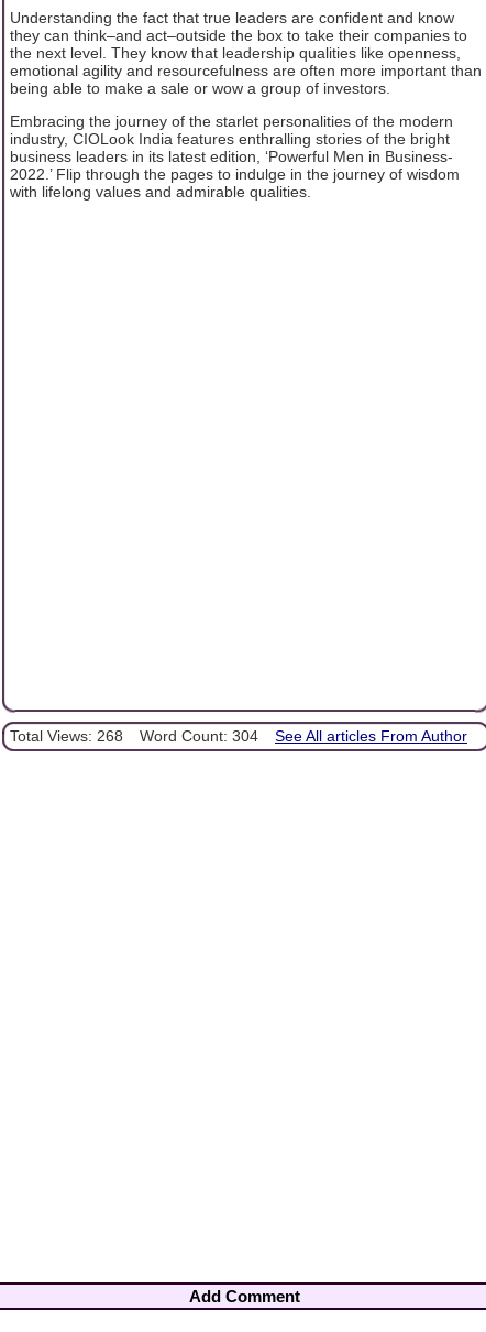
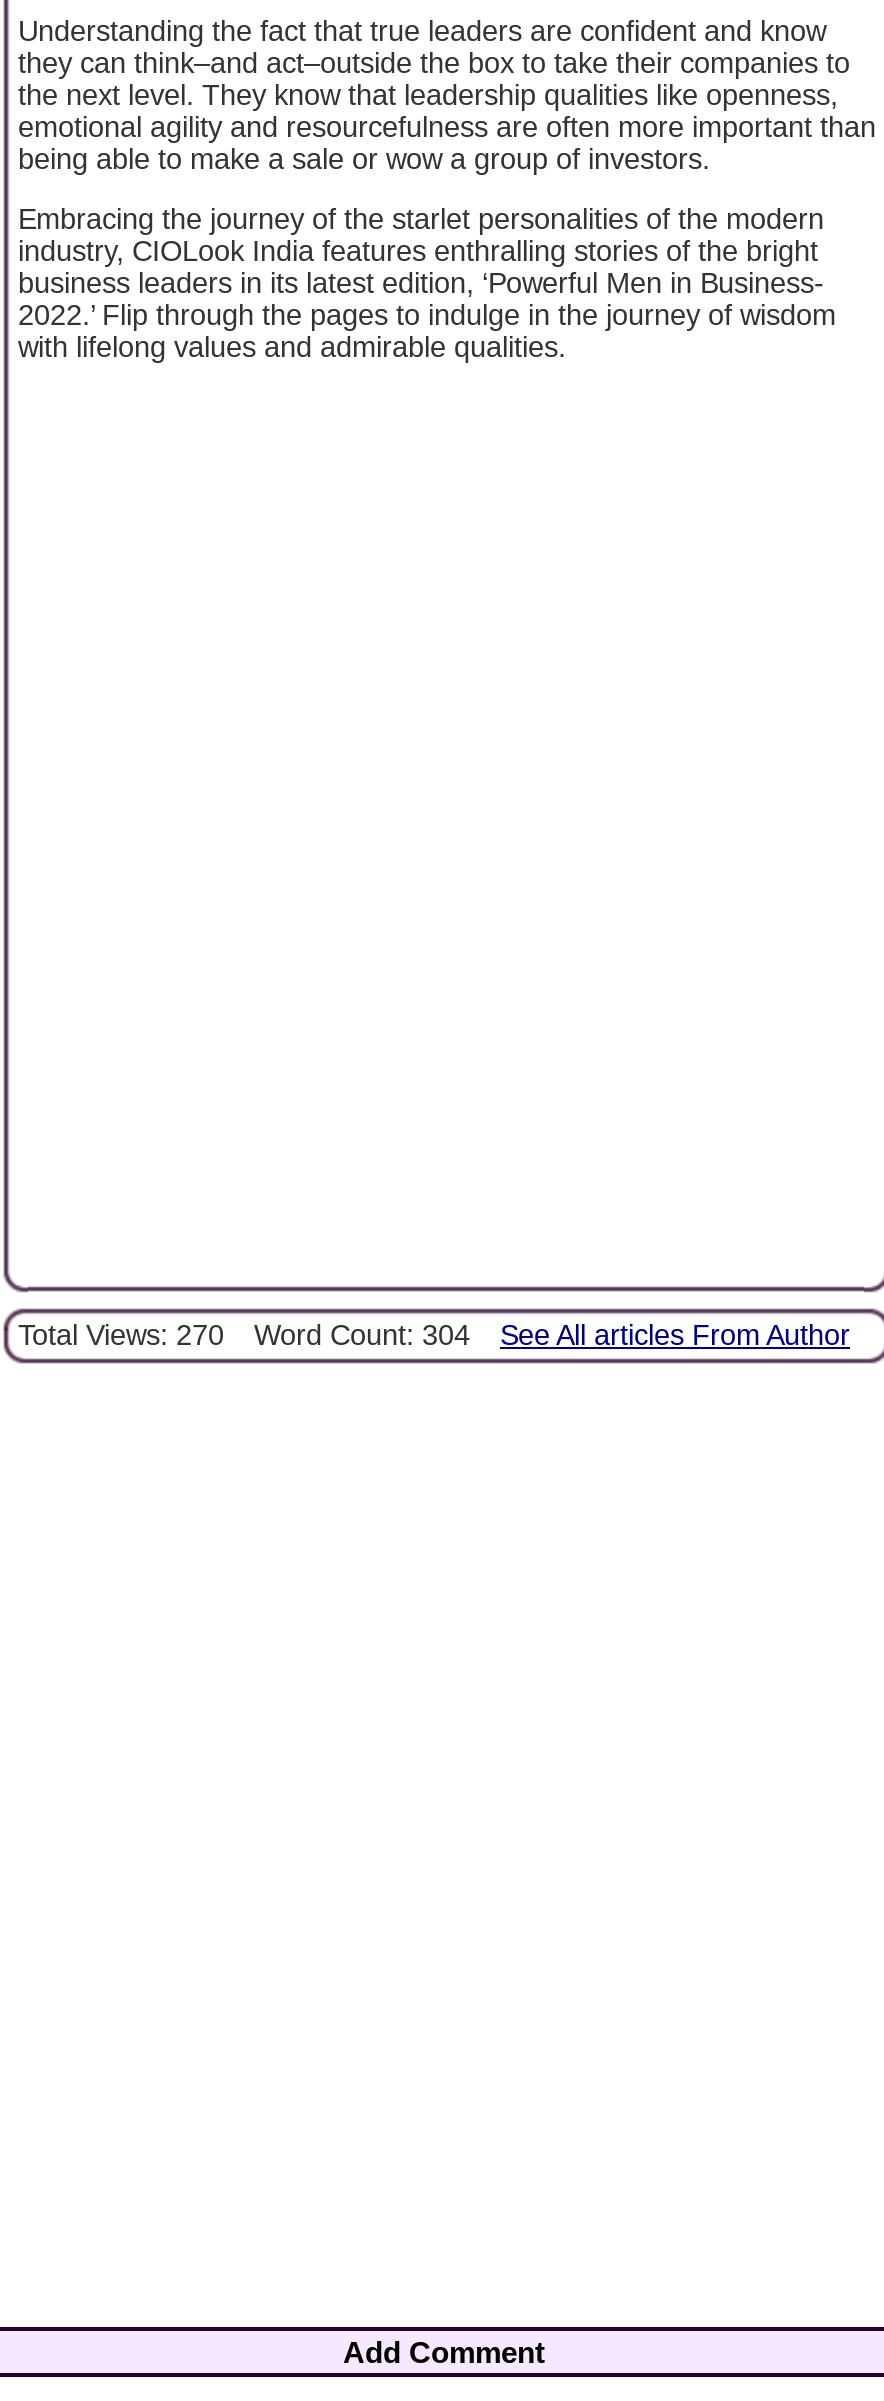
[10,727,467,744] Total Views: 268 Word Count: 304 See All articles From Author -> [18,1318,850,1350] Total Views: 270 Word Count: 304 See All articles From Author

